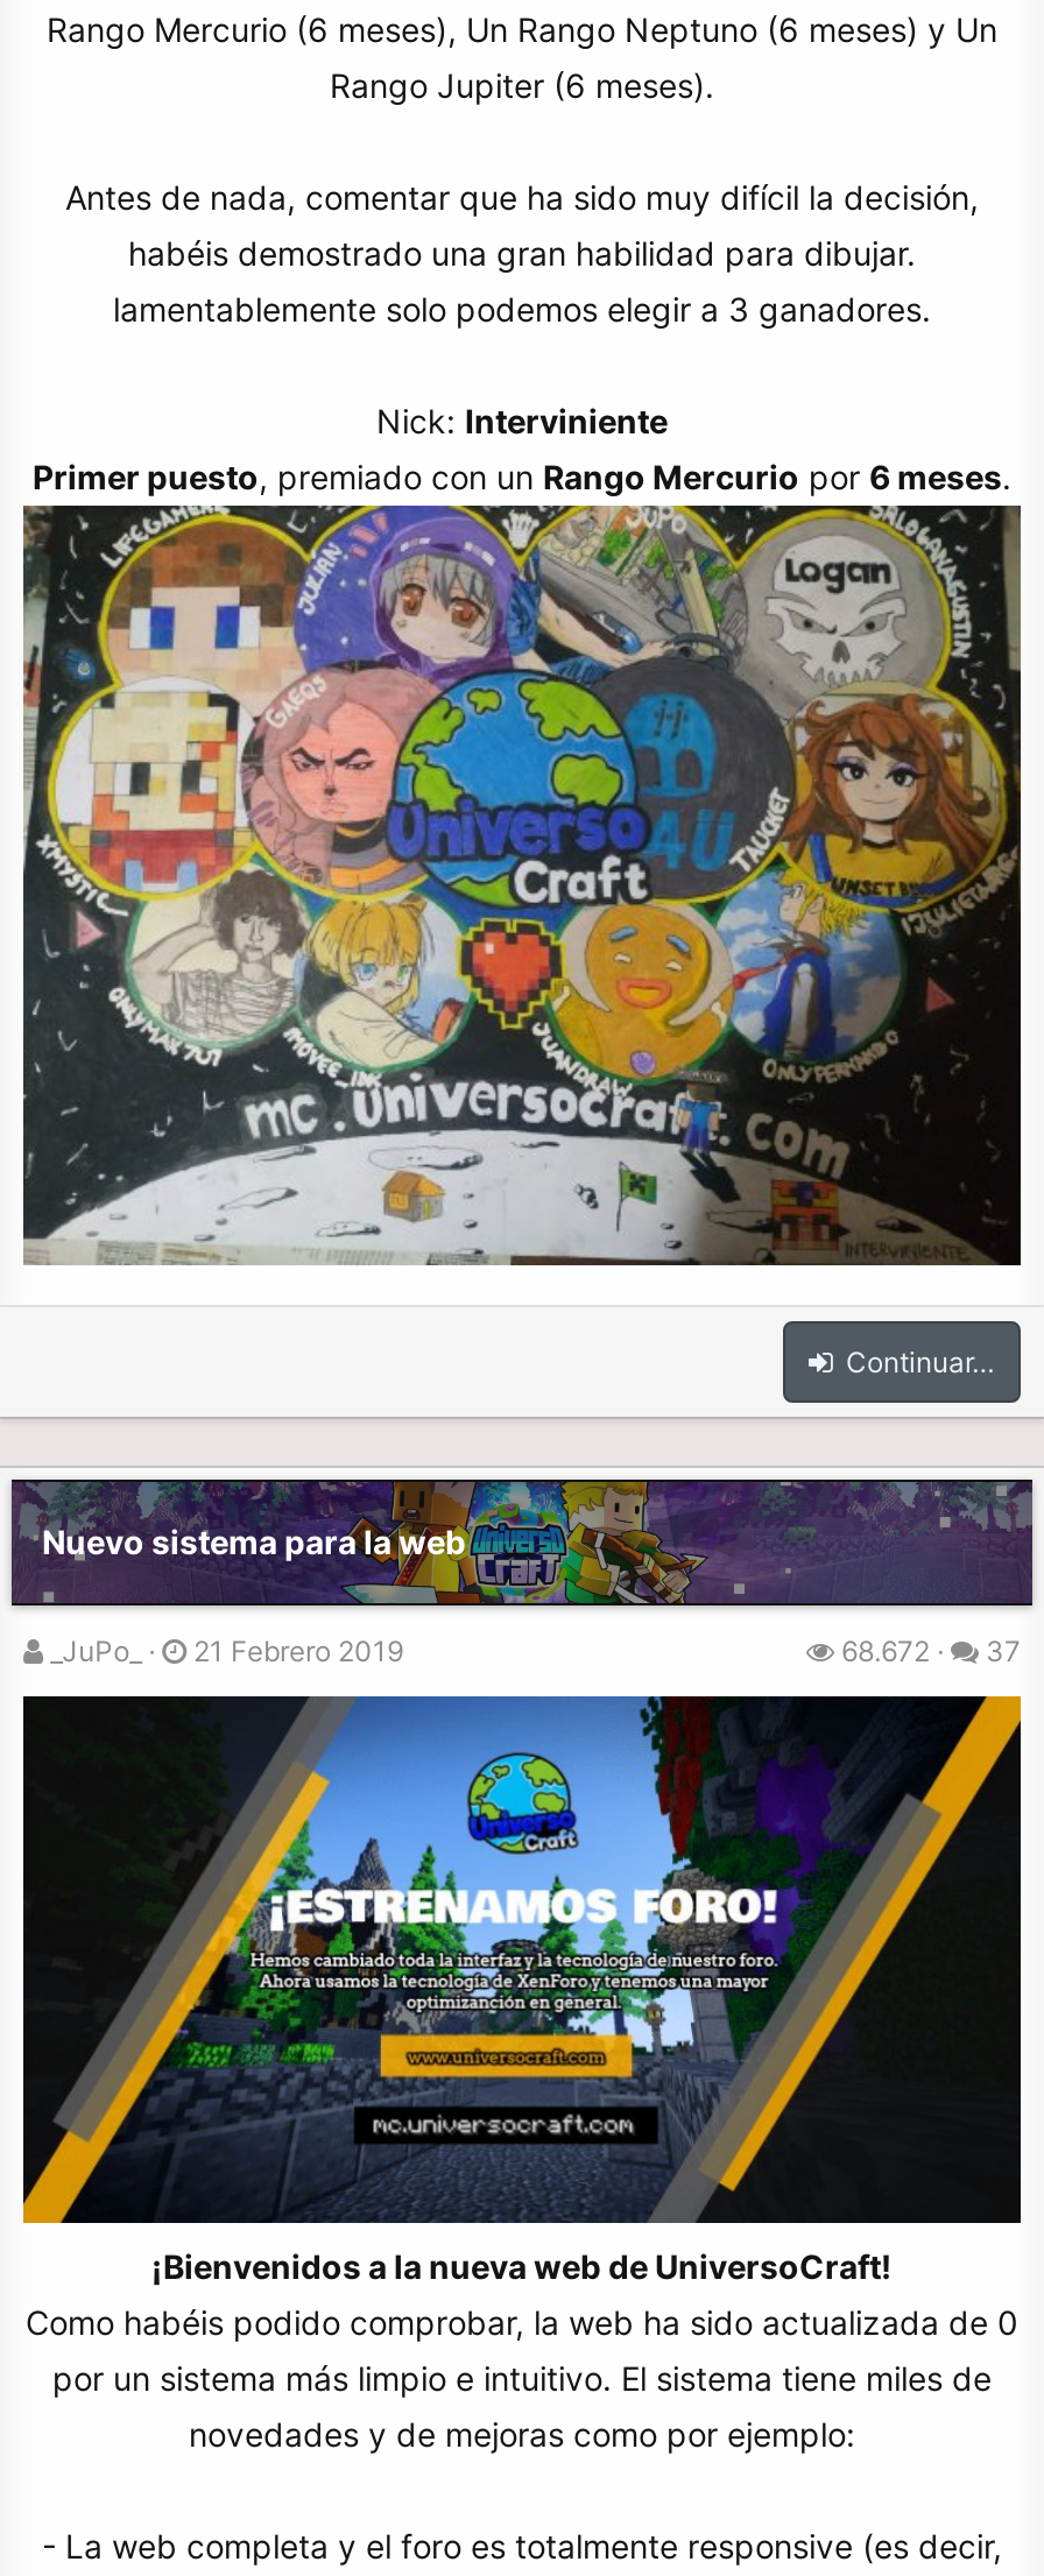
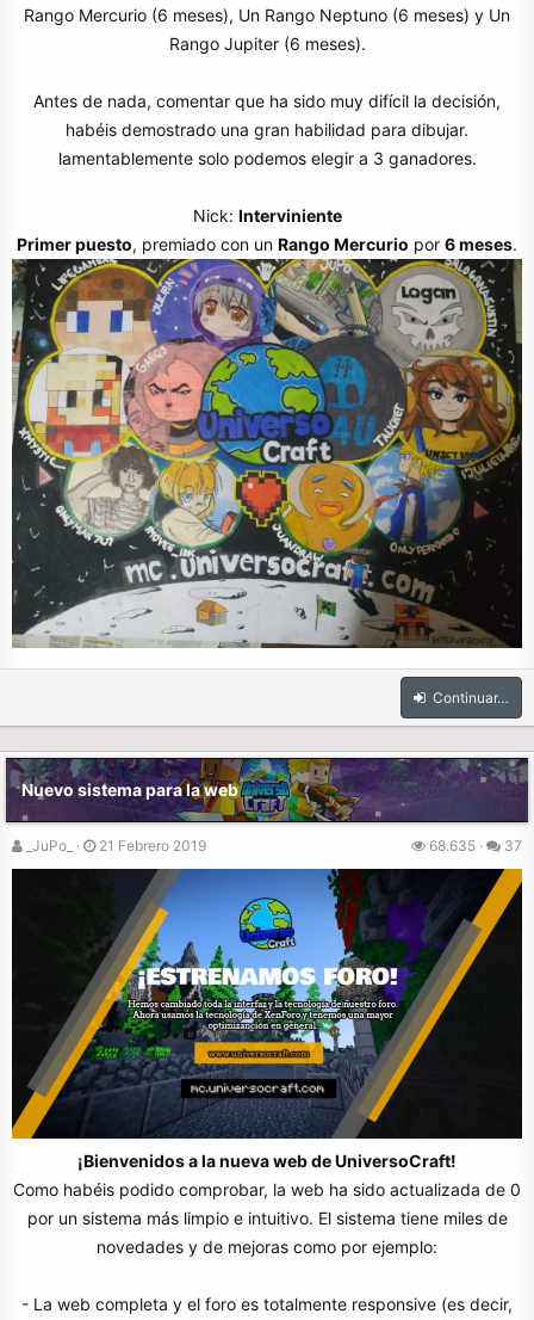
[834,1633,1021,1668] 68.672 37 -> [426,837,522,854] 68.635 37

